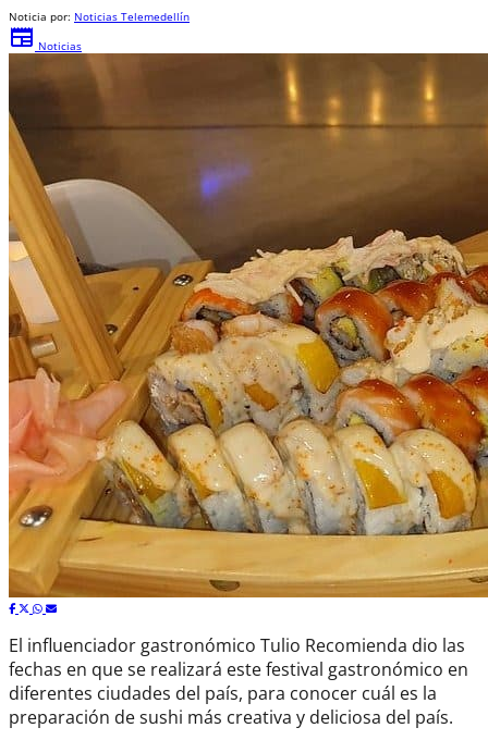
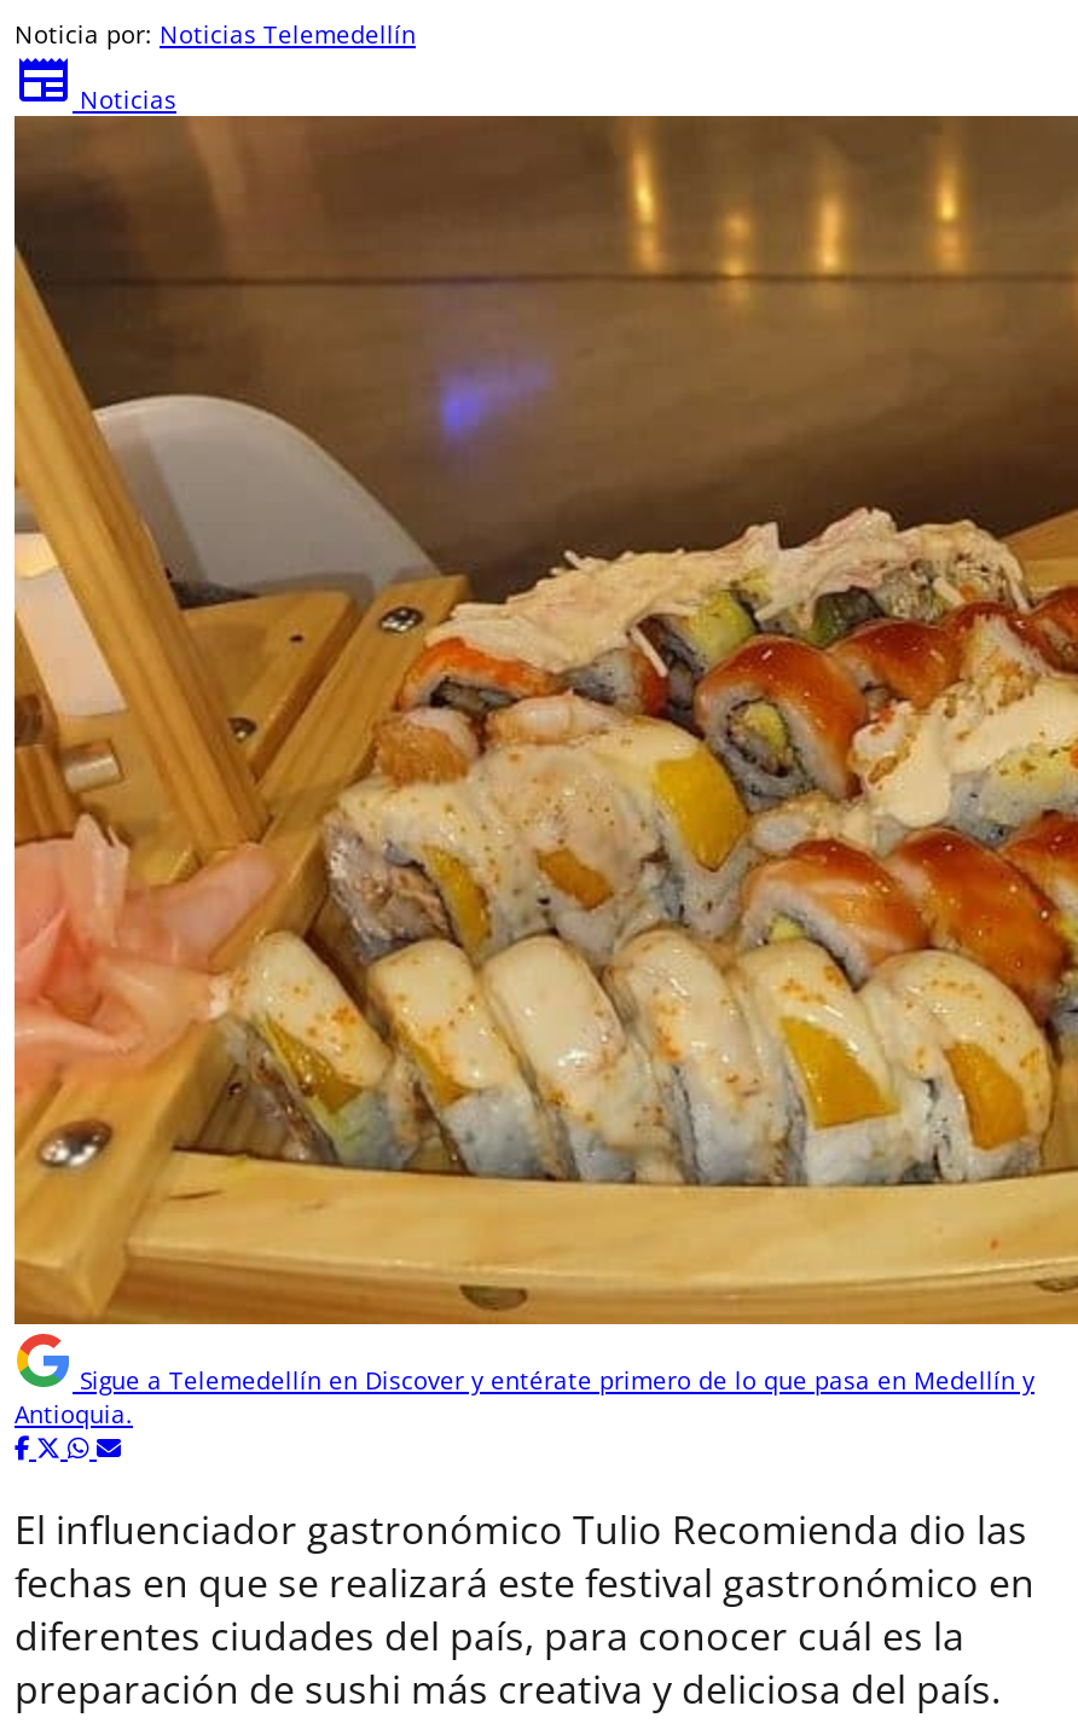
none -> [15,1363,1034,1431] Sigue a Telemedellín en Discover y entérate primero de lo que pasa en Medellín y | Antioquia.

